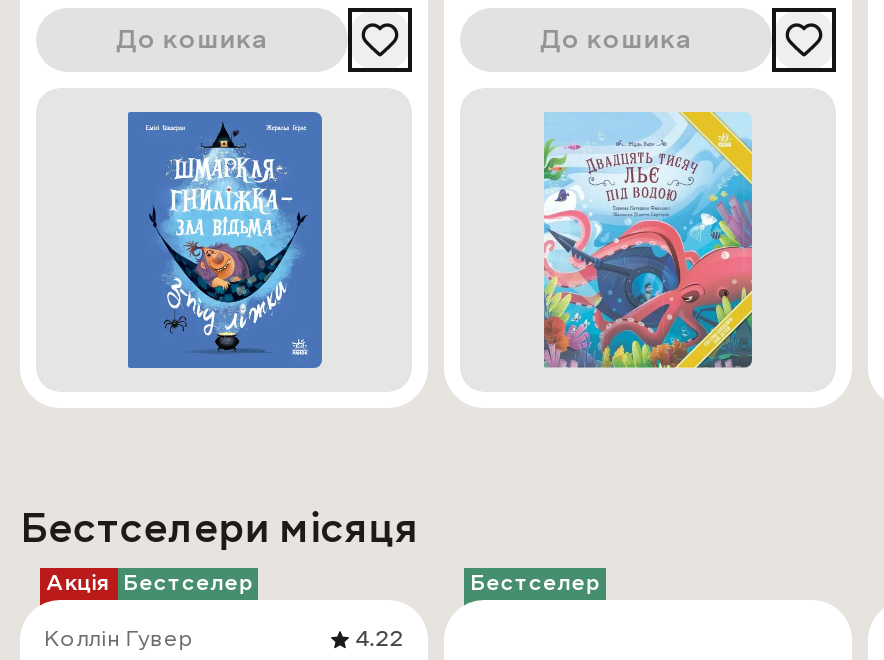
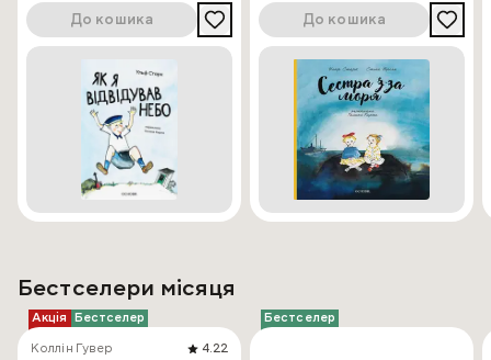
[126,110,324,370] [image] -> [77,59,183,200] [image]
[524,110,772,370] [image] -> [293,58,431,201] [image]

